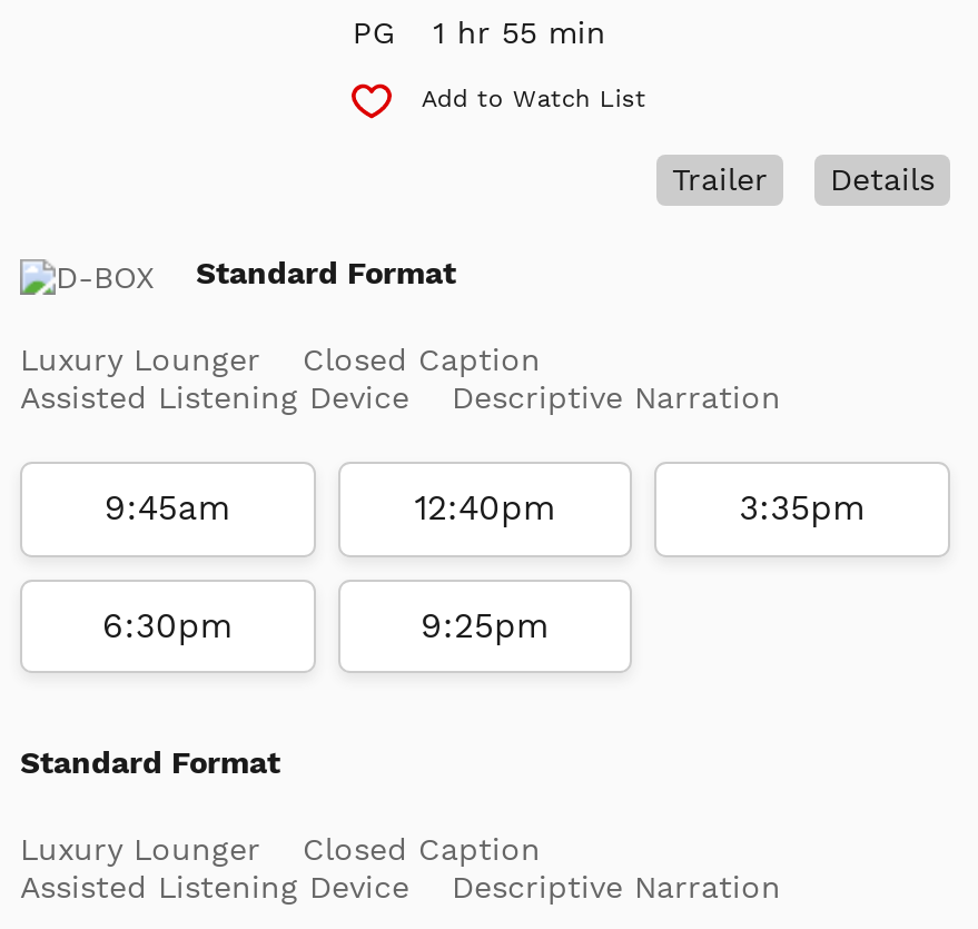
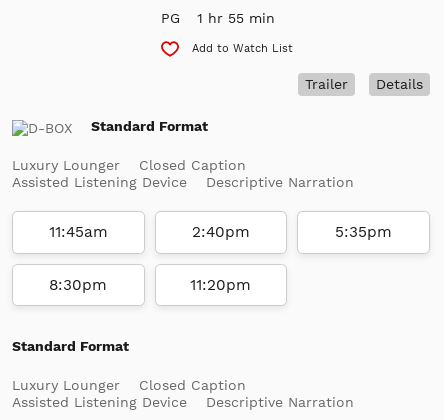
[104,489,866,529] 9:45am | 12:40pm | 3:35pm -> [49,223,392,241] 11:45am | 2:40pm | 5:35pm
[102,606,550,646] 6:30pm | 9:25pm -> [49,276,251,294] 8:30pm | 11:20pm

